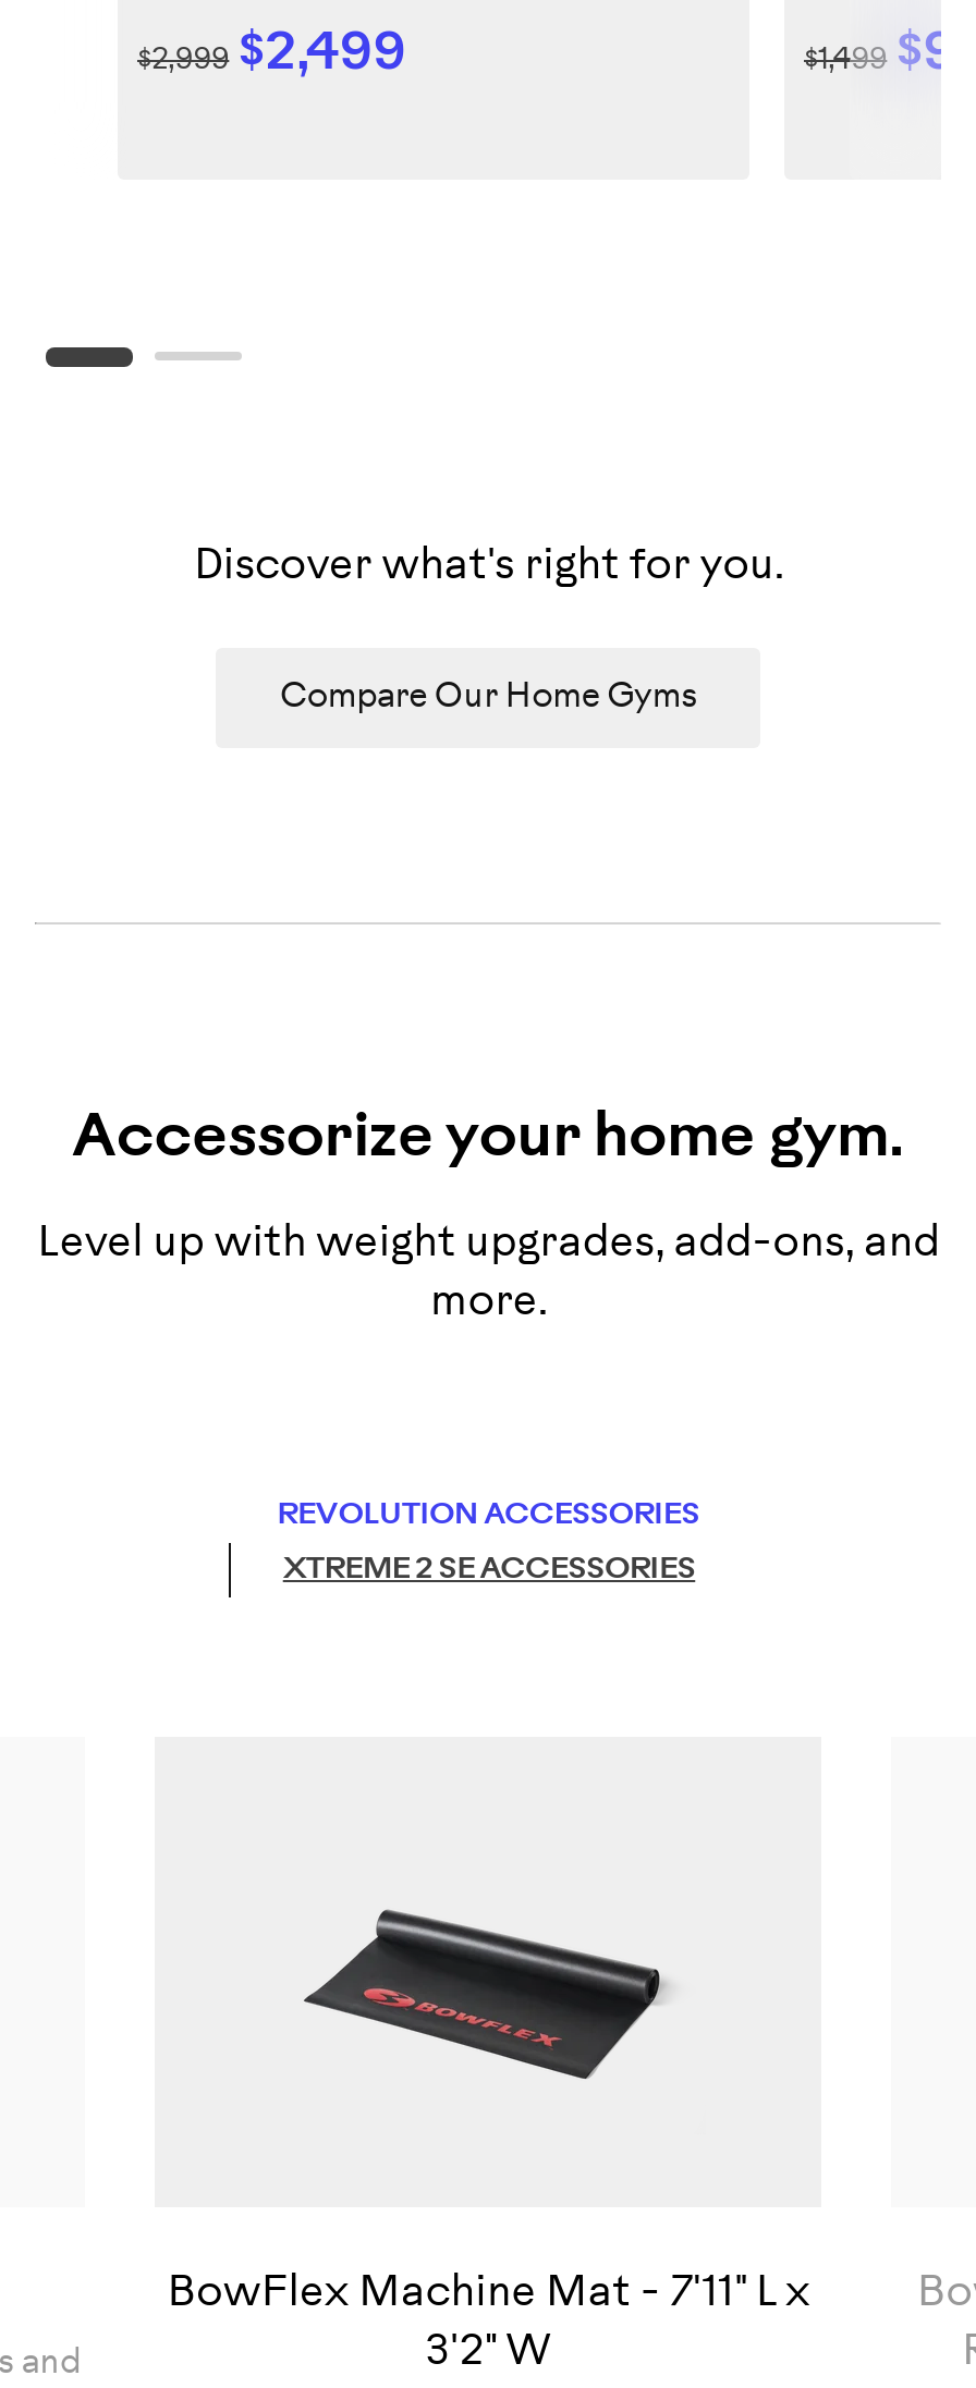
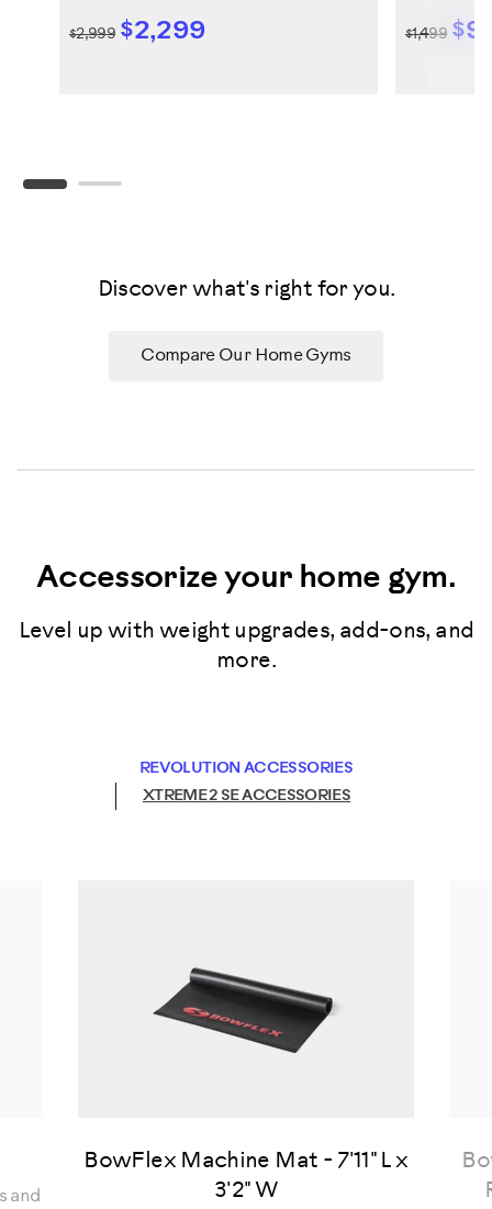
[137,27,406,82] $2,999 $2,499 -> [69,18,206,45] $2,999 $2,299

